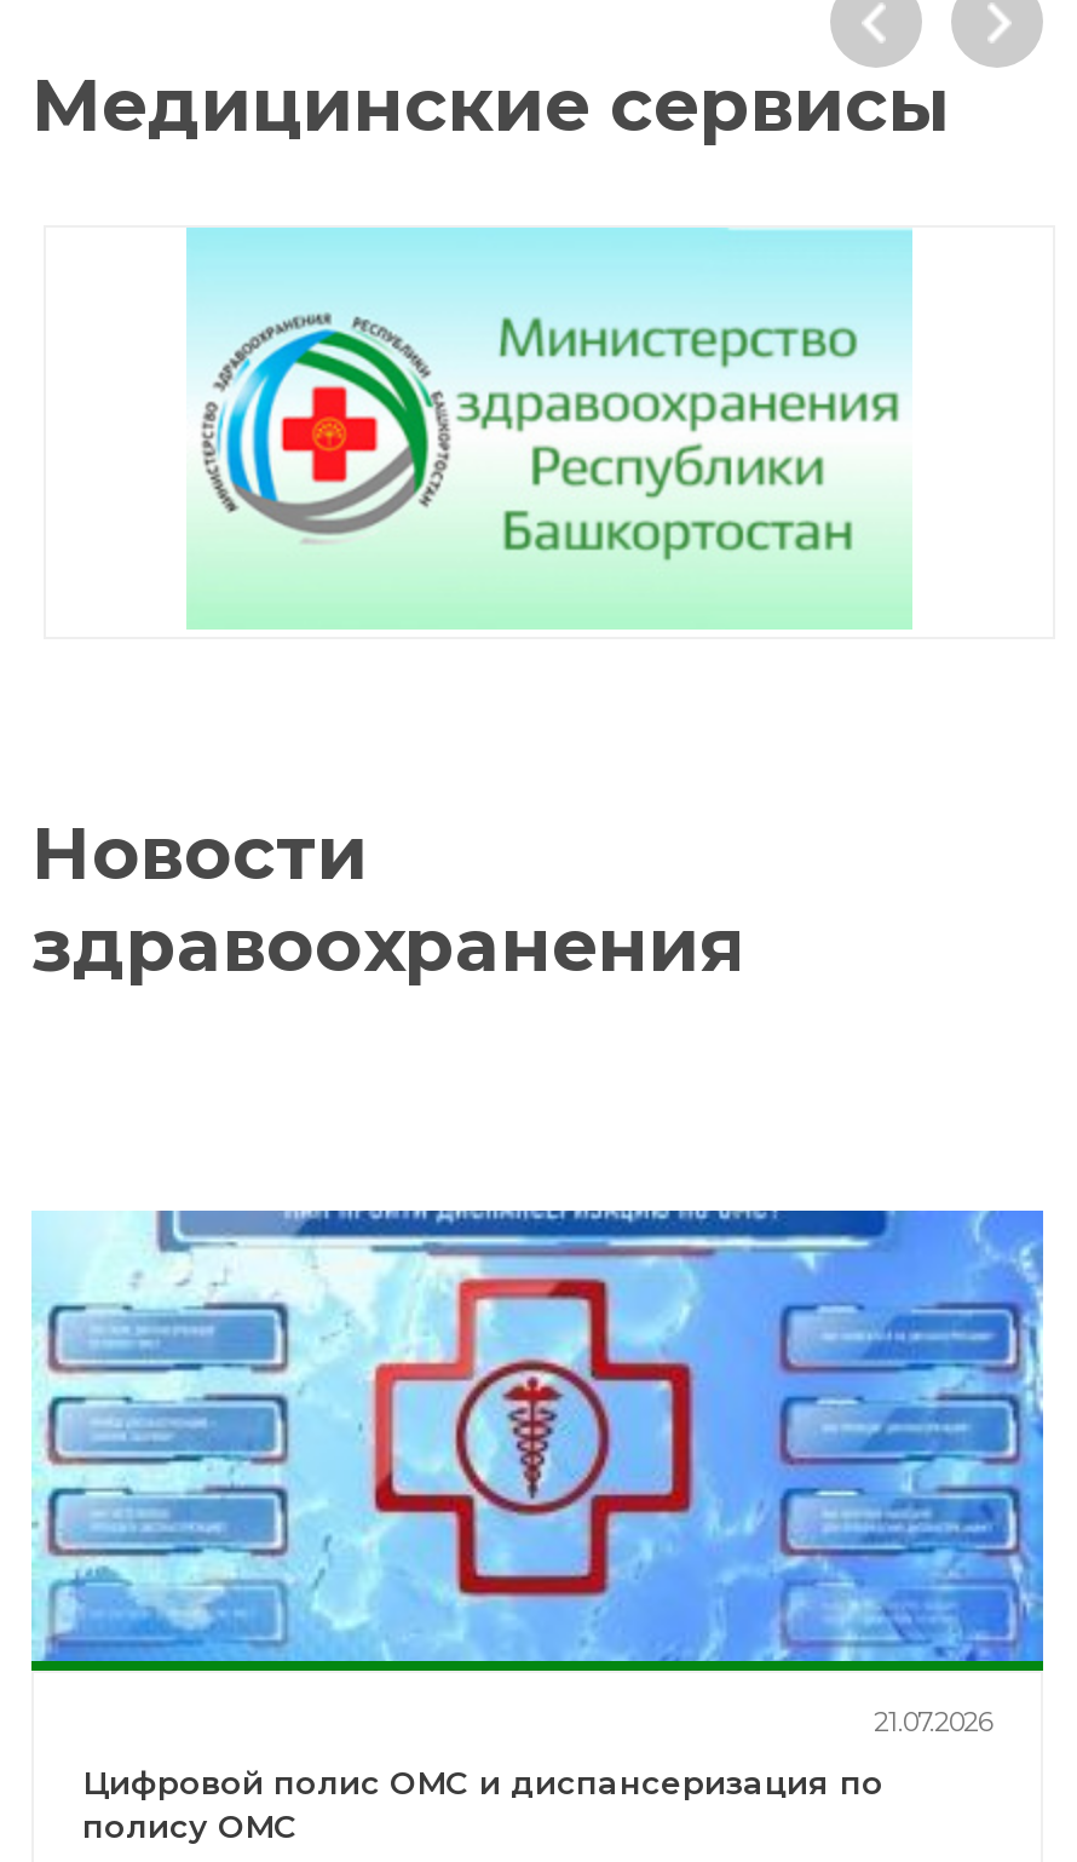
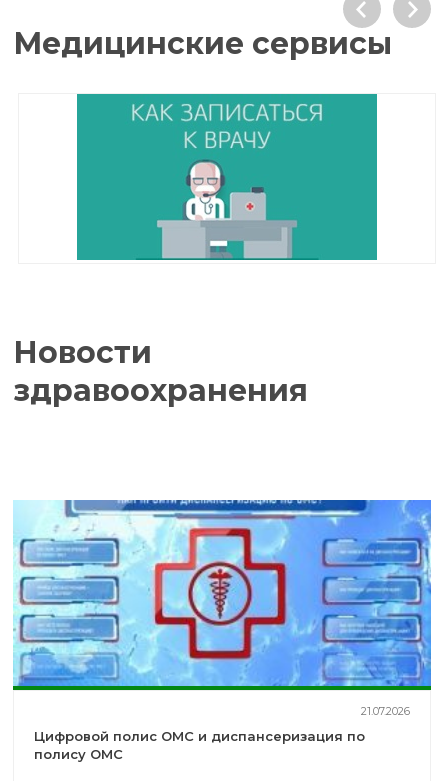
[186,228,912,630] [image] -> [76,93,378,261] [image]

